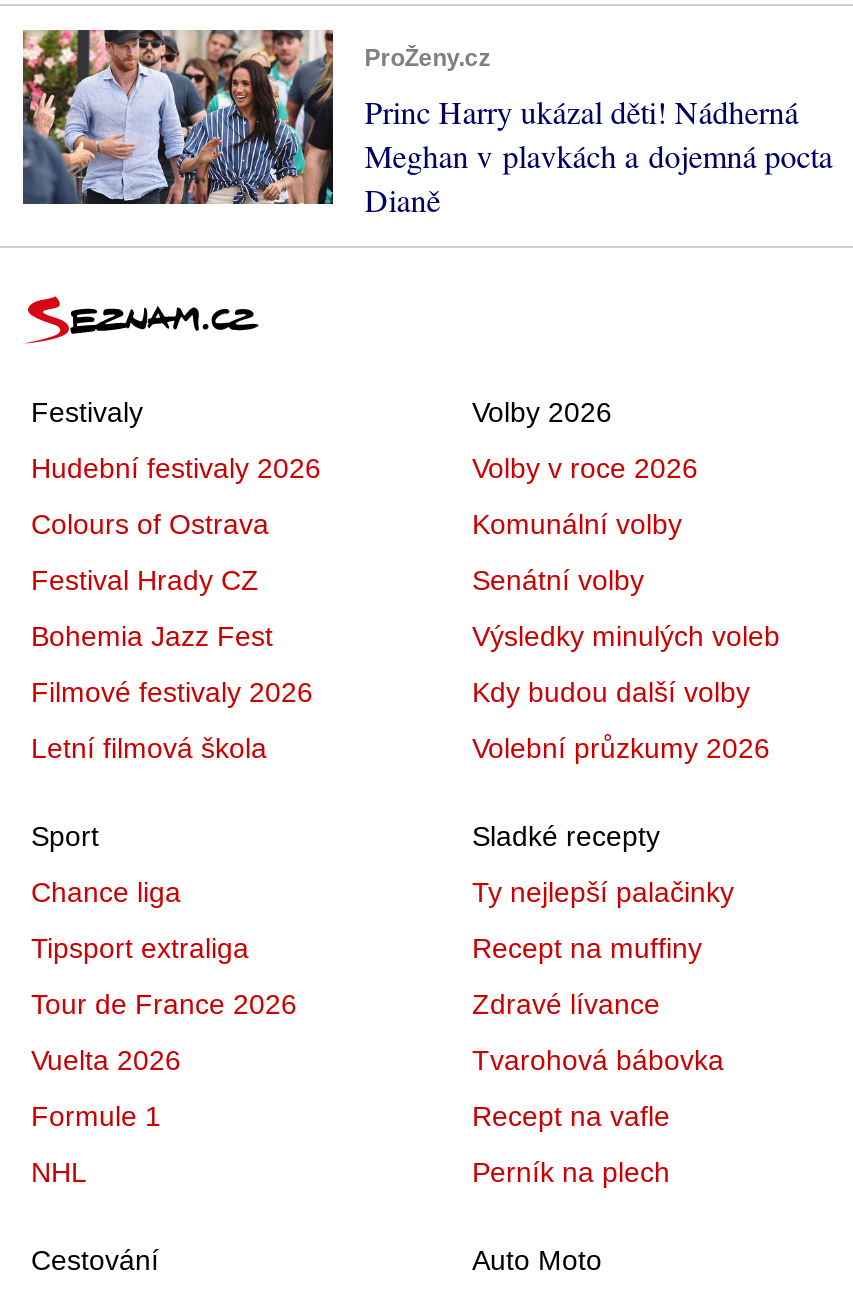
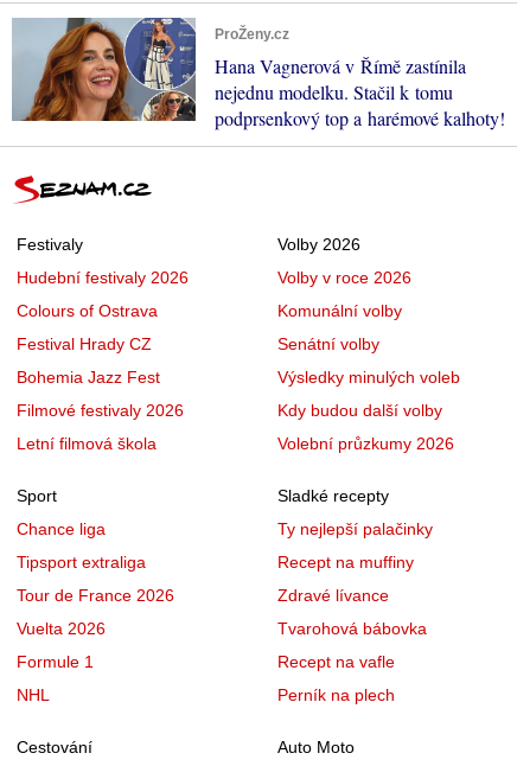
[21,27,832,220] [image] | Princ Harry ukázal děti! Nádherná | Meghan v plavkách a dojemná pocta | Dianě -> [12,17,505,130] [image] | Hana Vagnerová v Římě zastínila | nejednu modelku. Stačil k tomu | podprsenkový top a harémové kalhoty!

